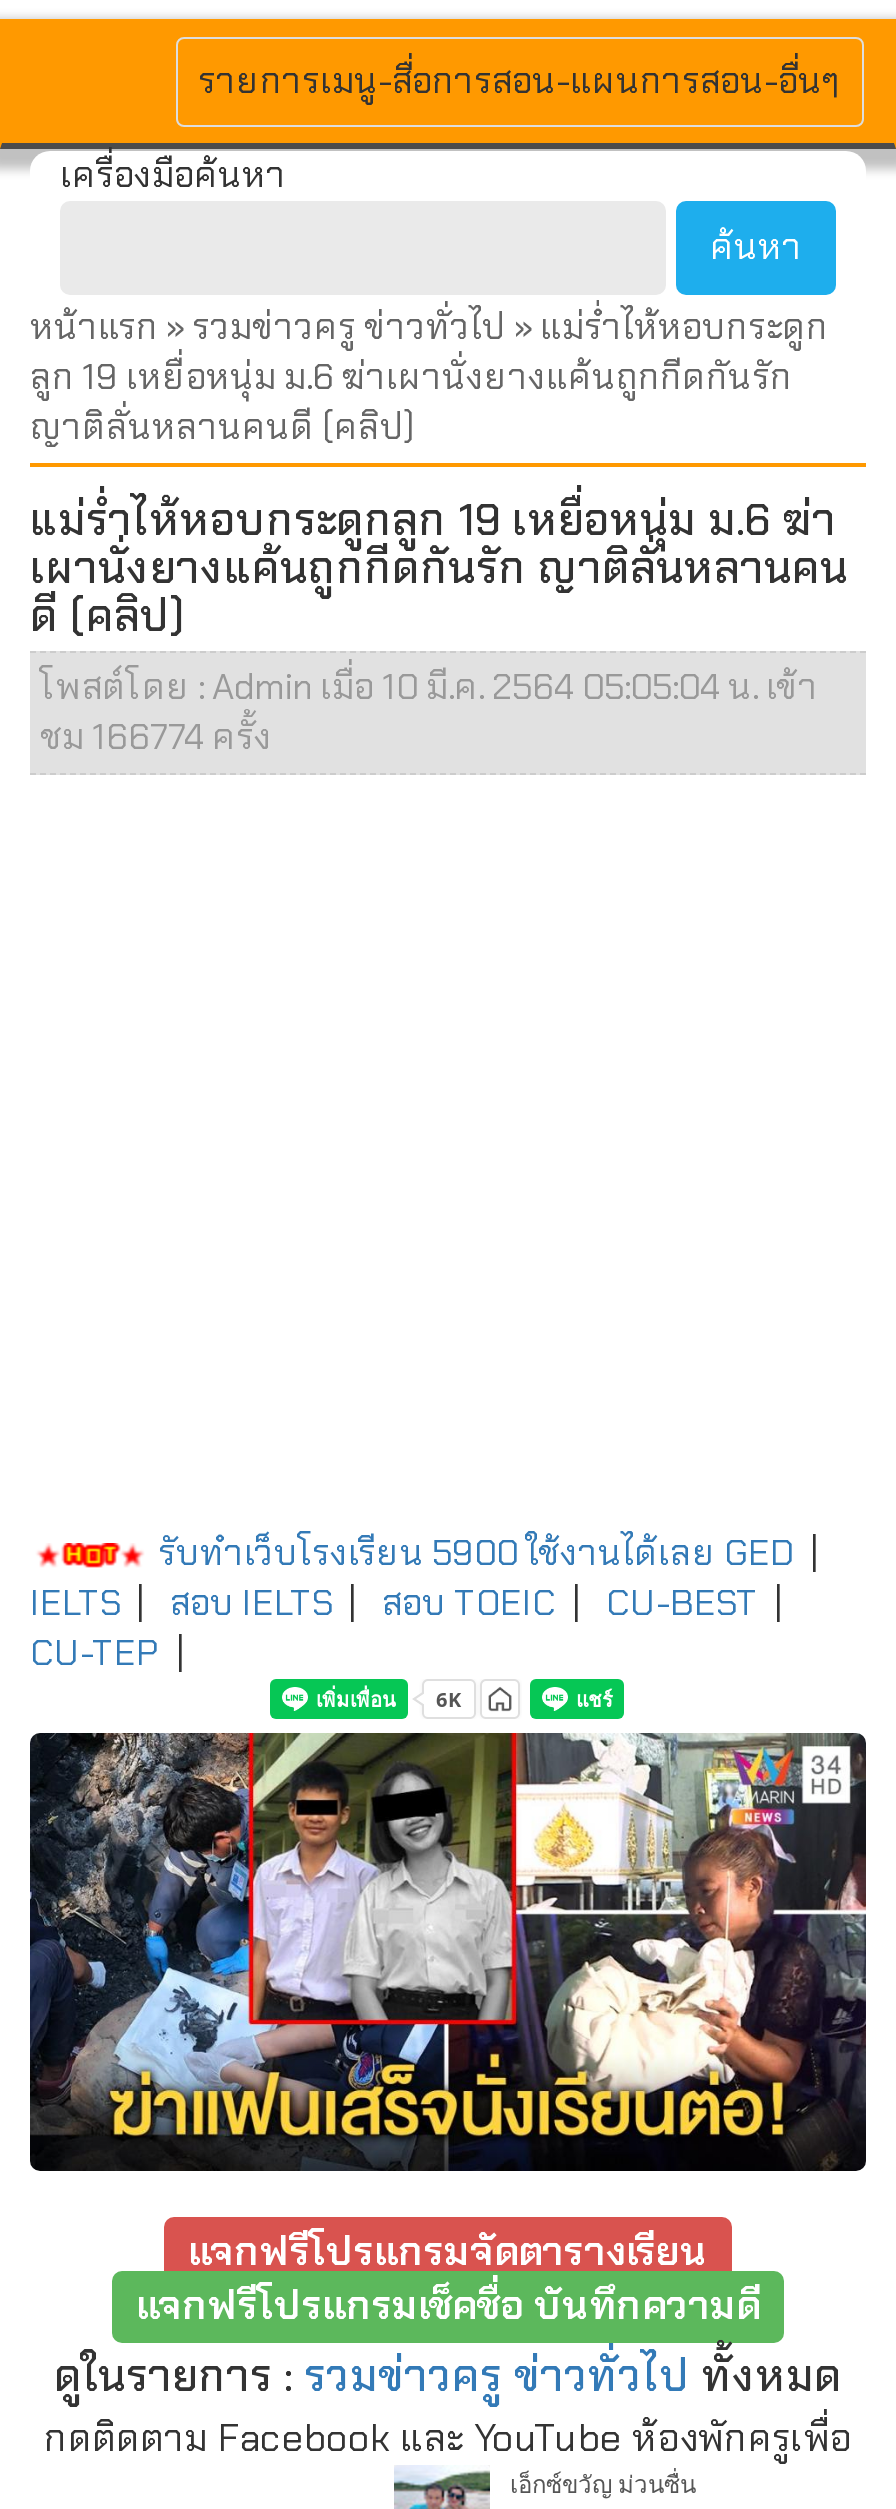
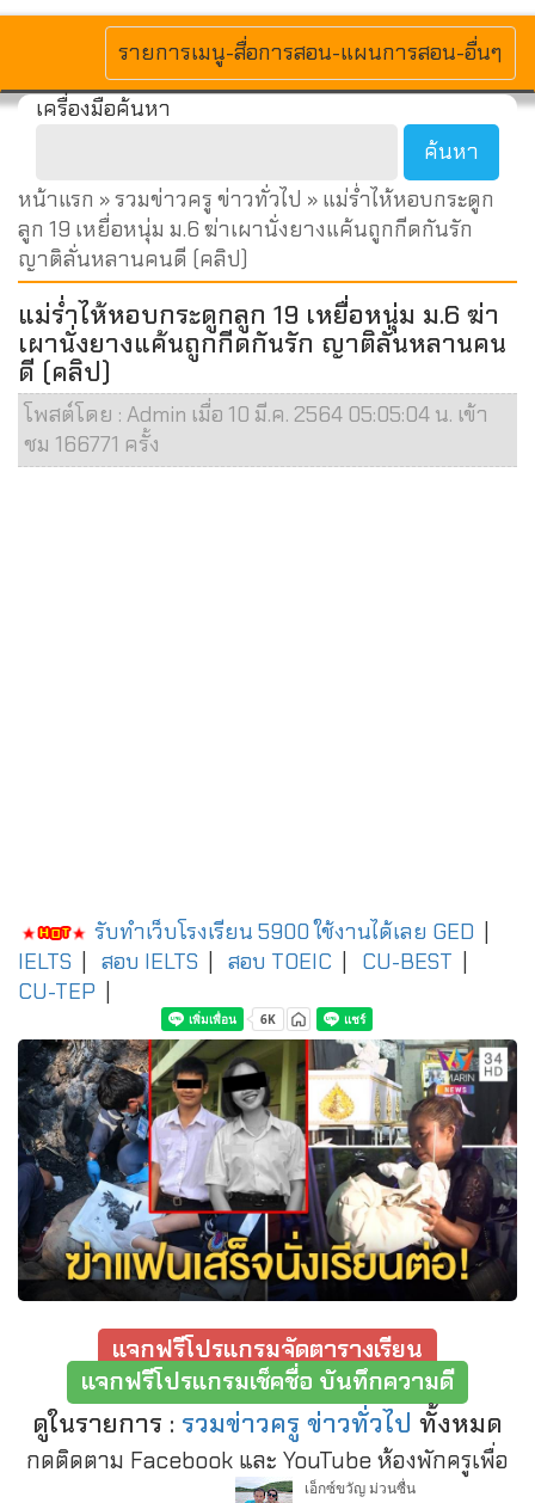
[40,713,272,761] ชม 166774 ครั้ง -> [24,430,160,459] ชม 166771 ครั้ง

